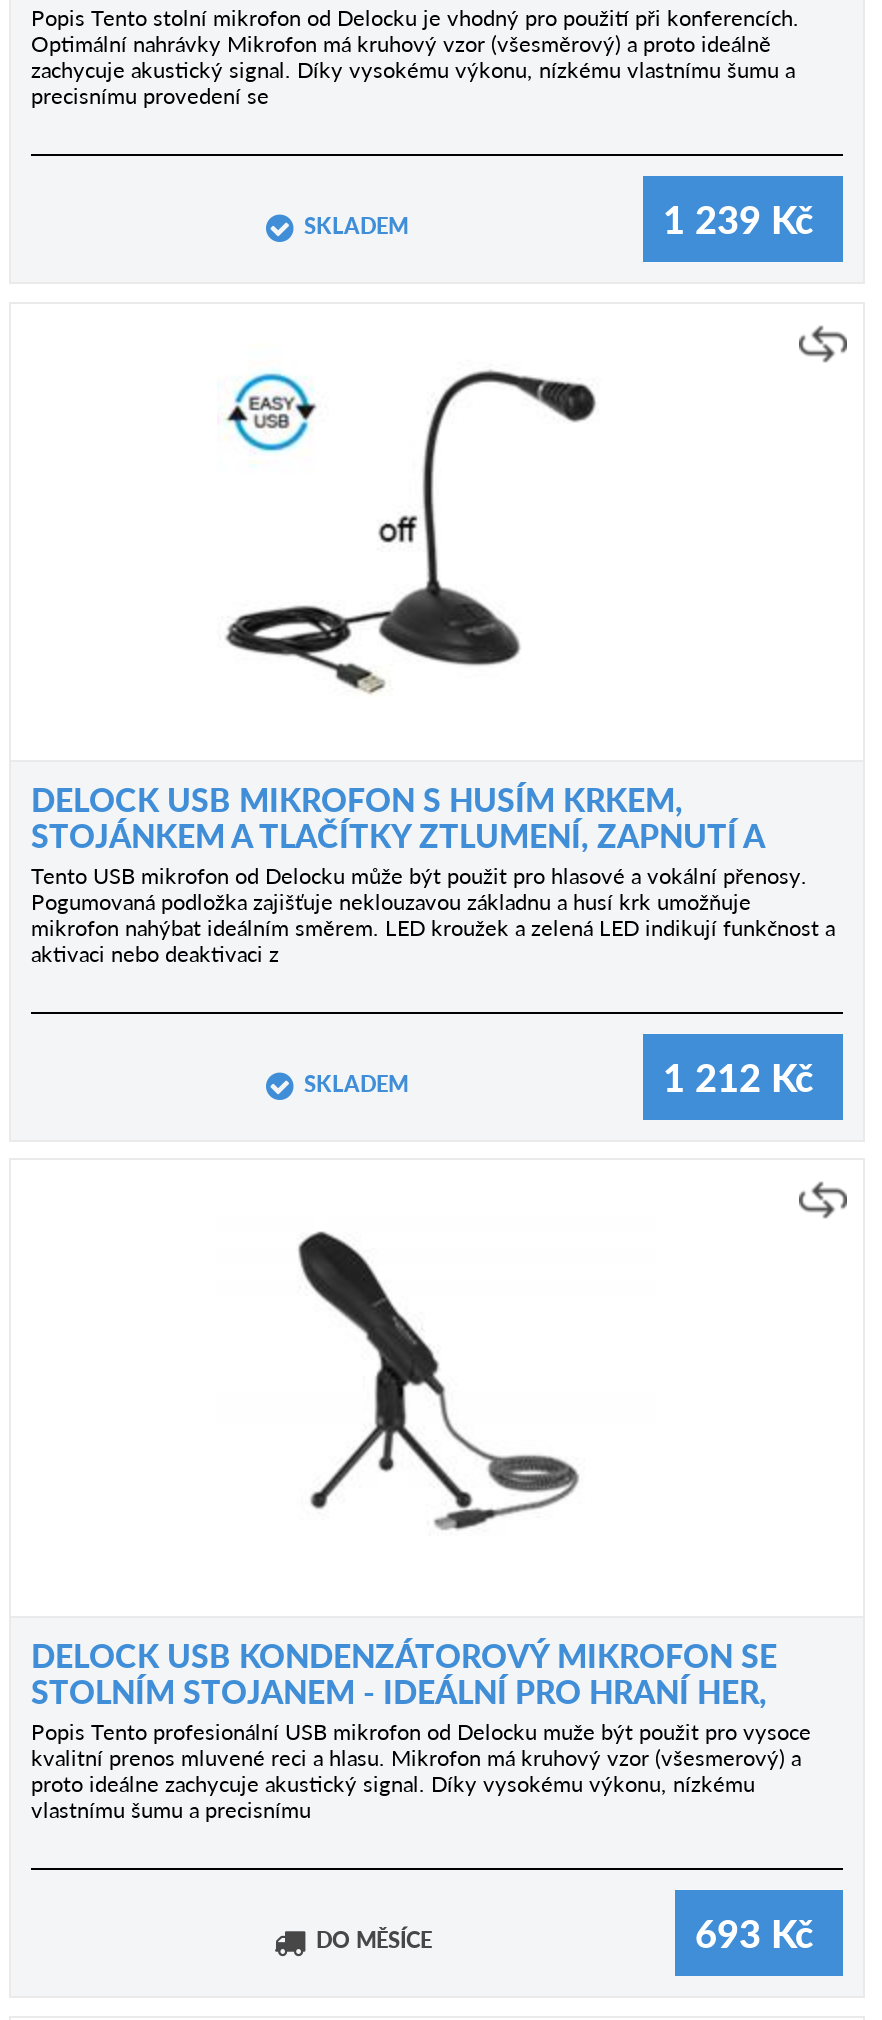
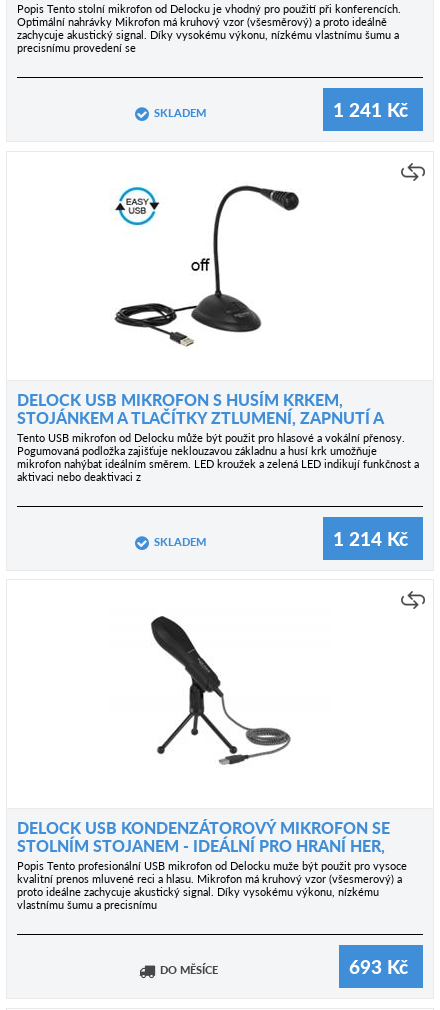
[663,197,813,243] 1 239 Kč -> [333,98,408,121] 1 241 Kč
[663,1054,813,1100] 1 212 Kč -> [333,527,408,550] 1 214 Kč

